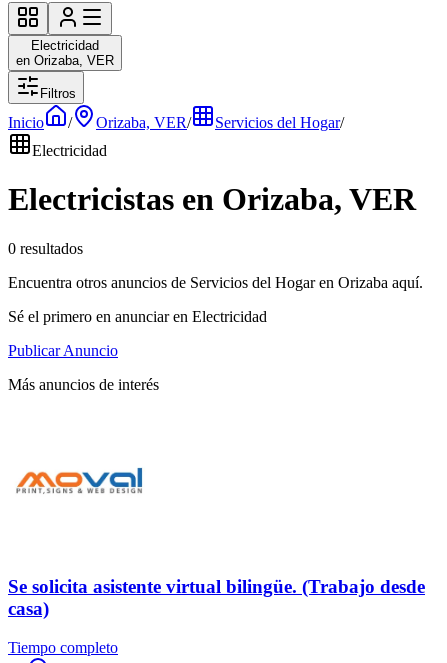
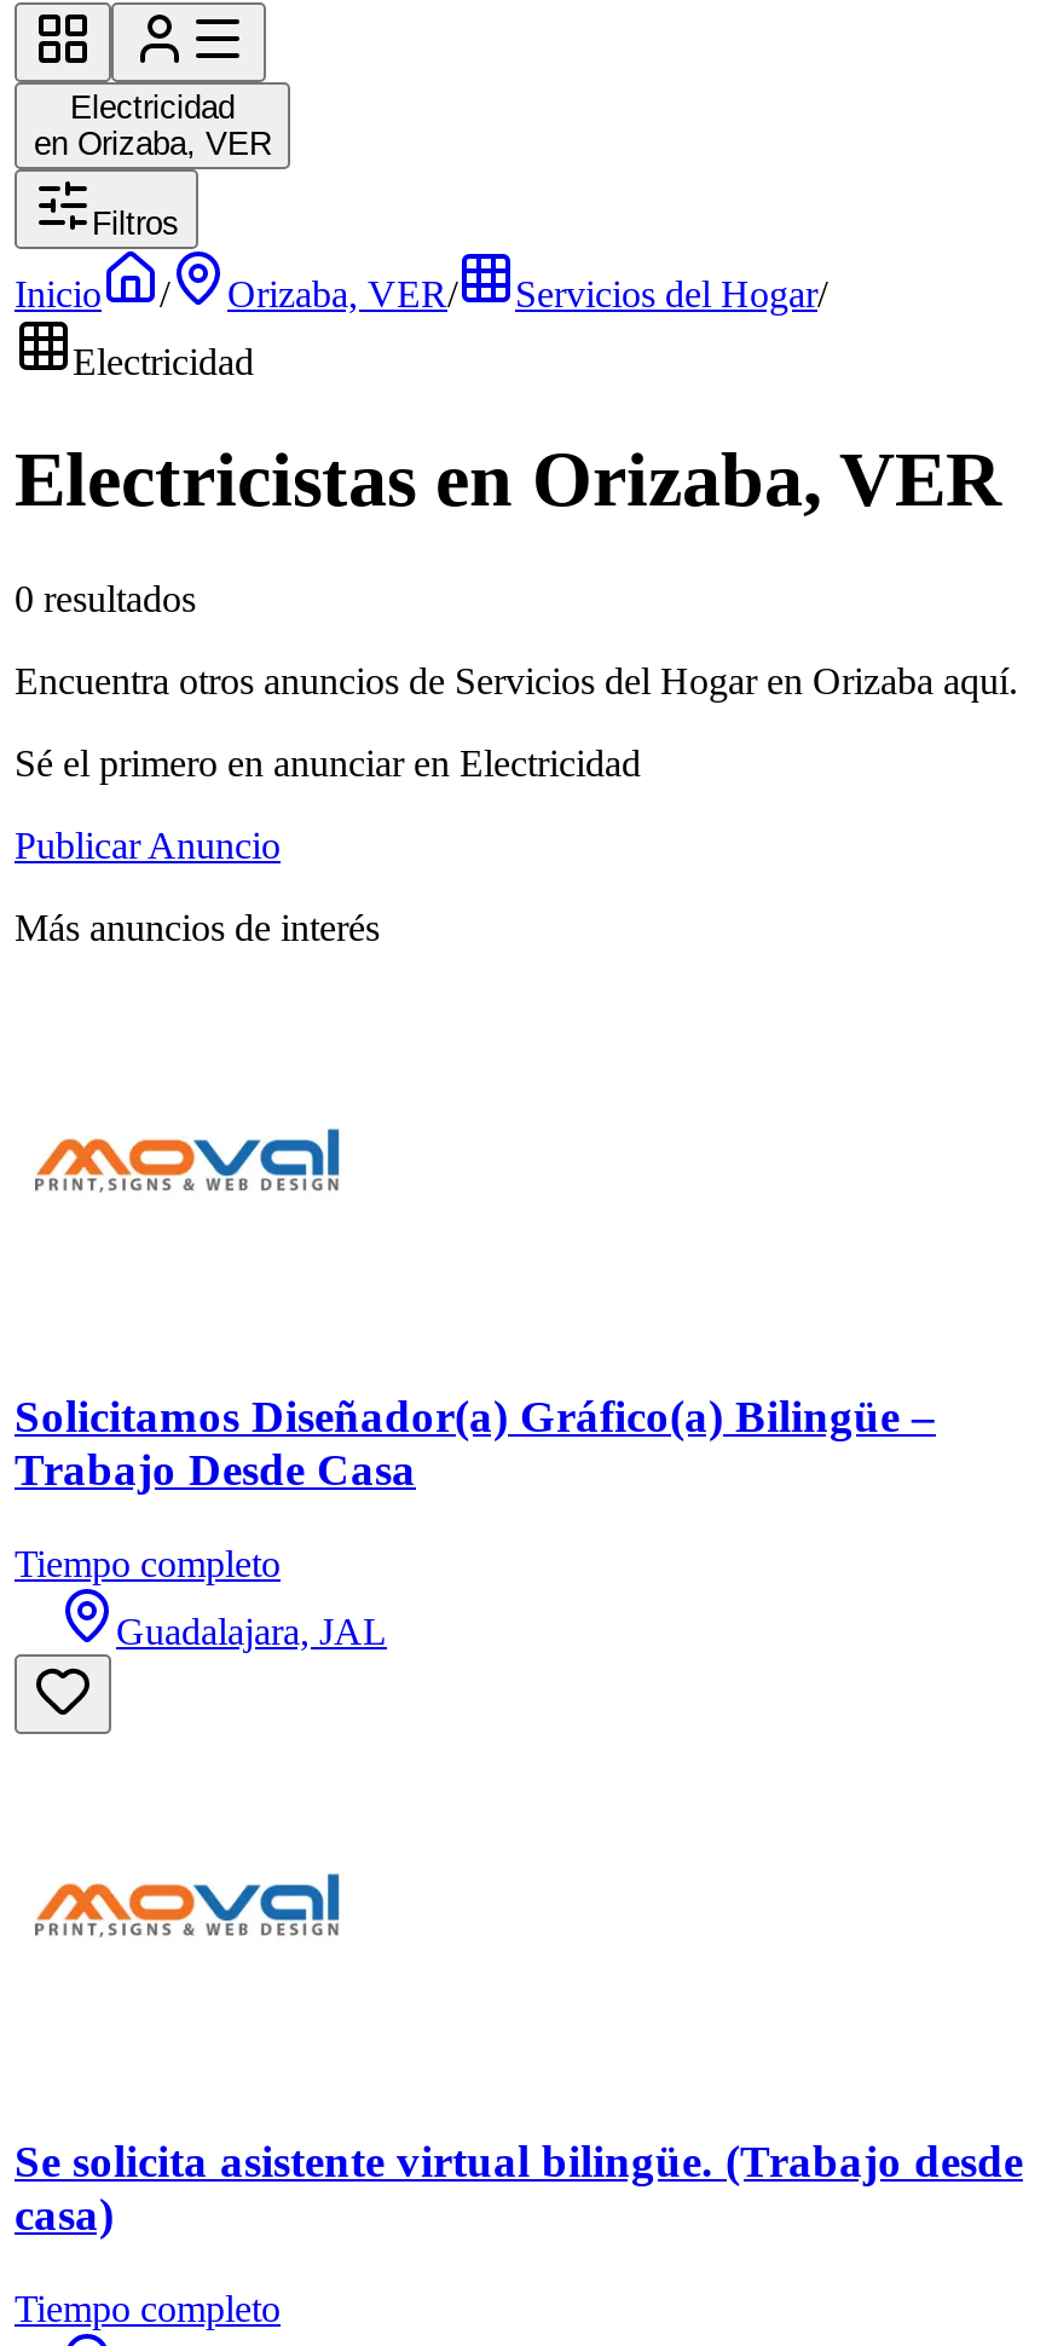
none -> [12,1391,936,1737] [image] | Solicitamos Diseñador(a) Gráfico(a) Bilingüe – | Trabajo Desde Casa | Tiempo completo | Guadalajara, JAL

